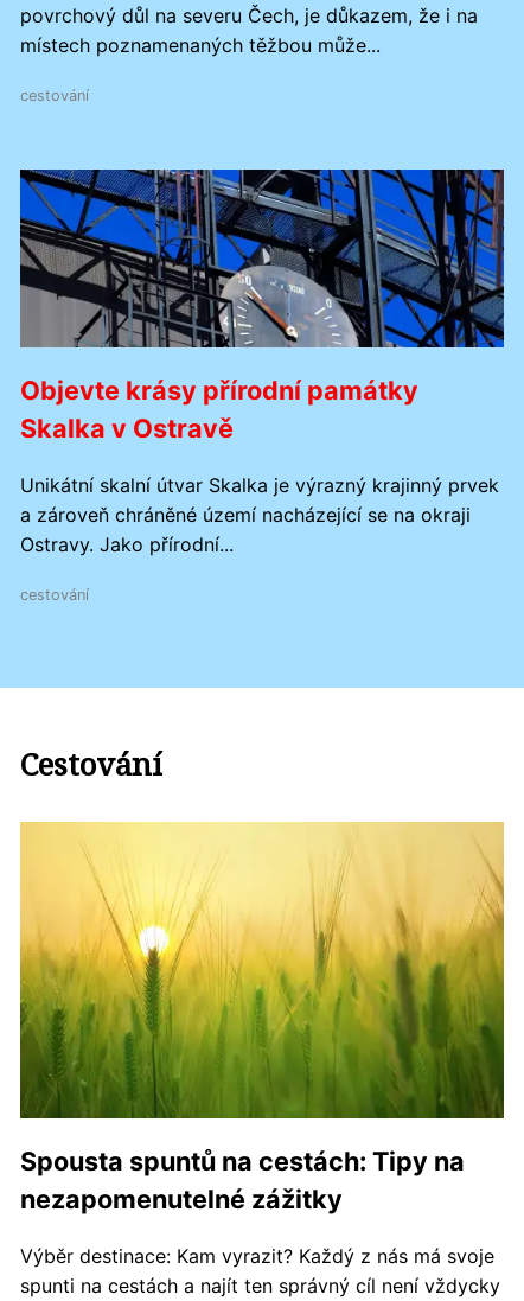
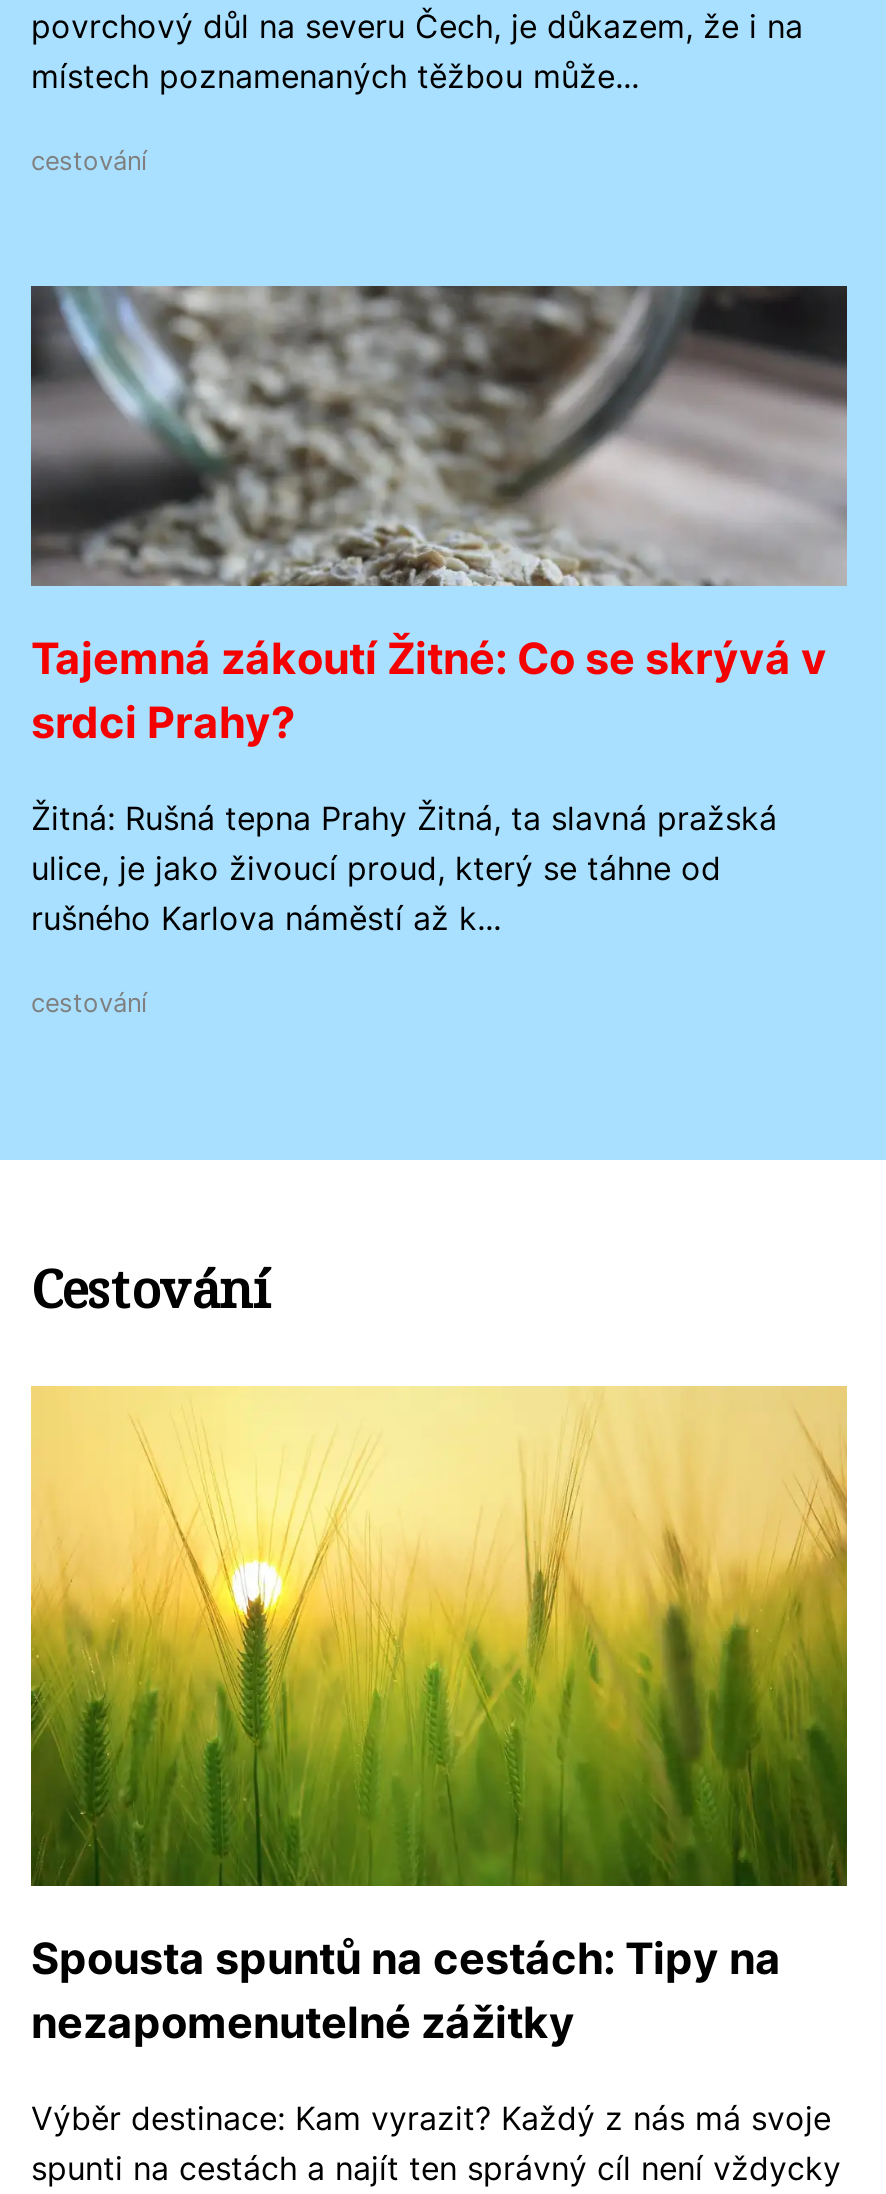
[19,168,505,444] [image] | Objevte krásy přírodní památky | Skalka v Ostravě -> [29,284,849,748] [image] | Tajemná zákoutí Žitné: Co se skrývá v | srdci Prahy?
[20,473,499,556] Unikátní skalní útvar Skalka je výrazný krajinný prvek | a zároveň chráněné území nacházející se na okraji | Ostravy. Jako přírodní... -> [31,798,777,938] Žitná: Rušná tepna Prahy Žitná, ta slavná pražská | ulice, je jako živoucí proud, který se táhne od | rušného Karlova náměstí až k...

